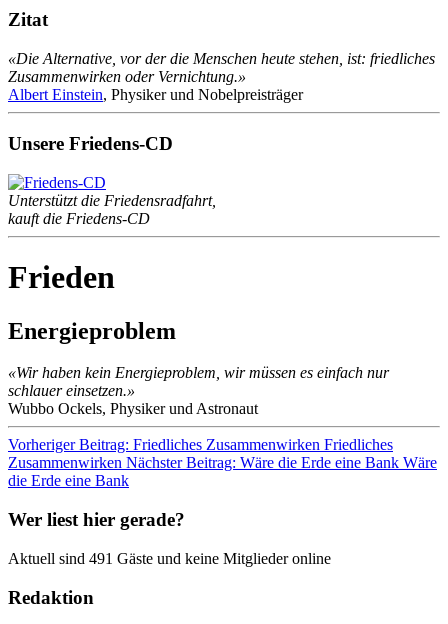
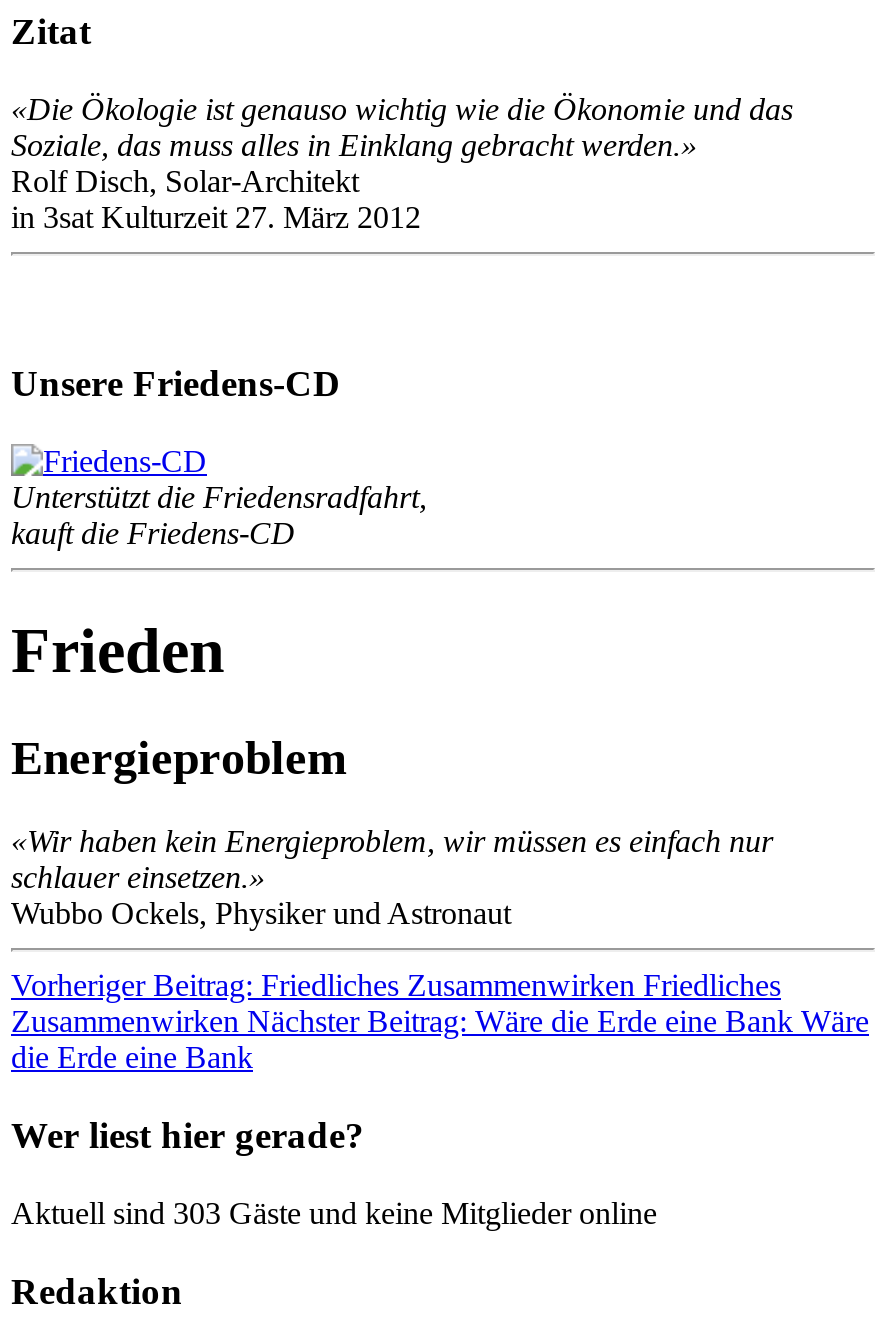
[8,50,435,103] «Die Alternative, vor der die Menschen heute stehen, ist: friedliches | Zusammenwirken oder Vernichtung.» | Albert Einstein, Physiker und Nobelpreisträger -> [11,92,793,234] «Die Ökologie ist genauso wichtig wie die Ökonomie und das | Soziale, das muss alles in Einklang gebracht werden.» | Rolf Disch, Solar-Architekt | in 3sat Kulturzeit 27. März 2012
[8,550,331,567] Aktuell sind 491 Gäste und keine Mitglieder online -> [11,1196,657,1230] Aktuell sind 303 Gäste und keine Mitglieder online

